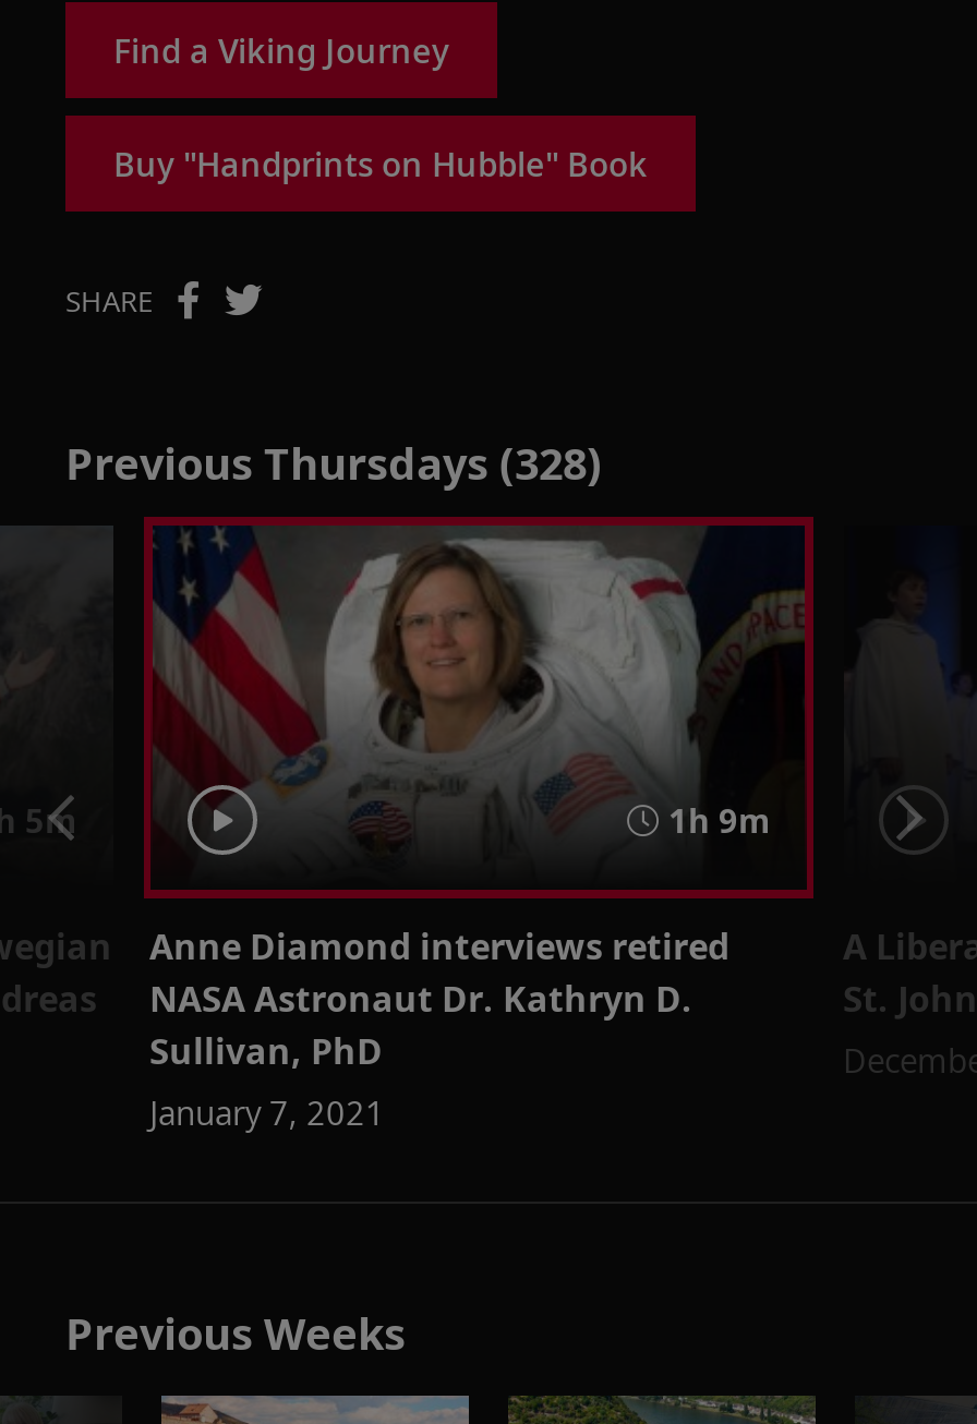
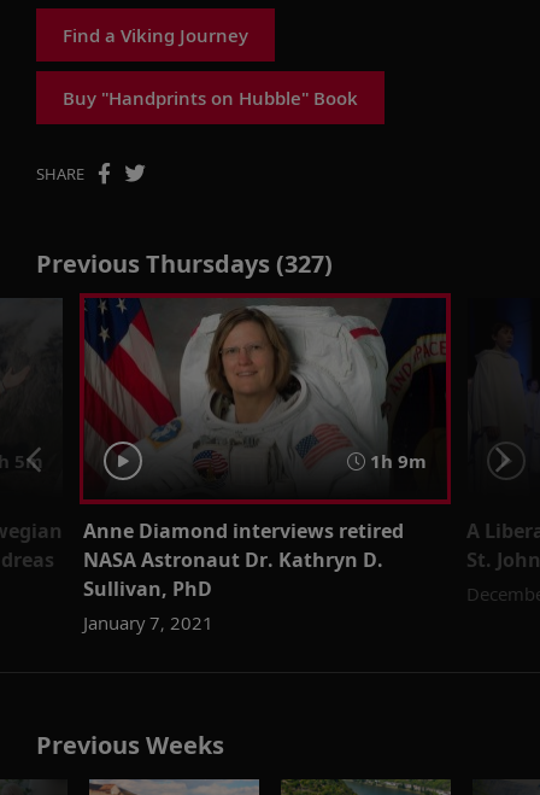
[65,433,602,492] Previous Thursdays (328) -> [36,247,333,279] Previous Thursdays (327)

